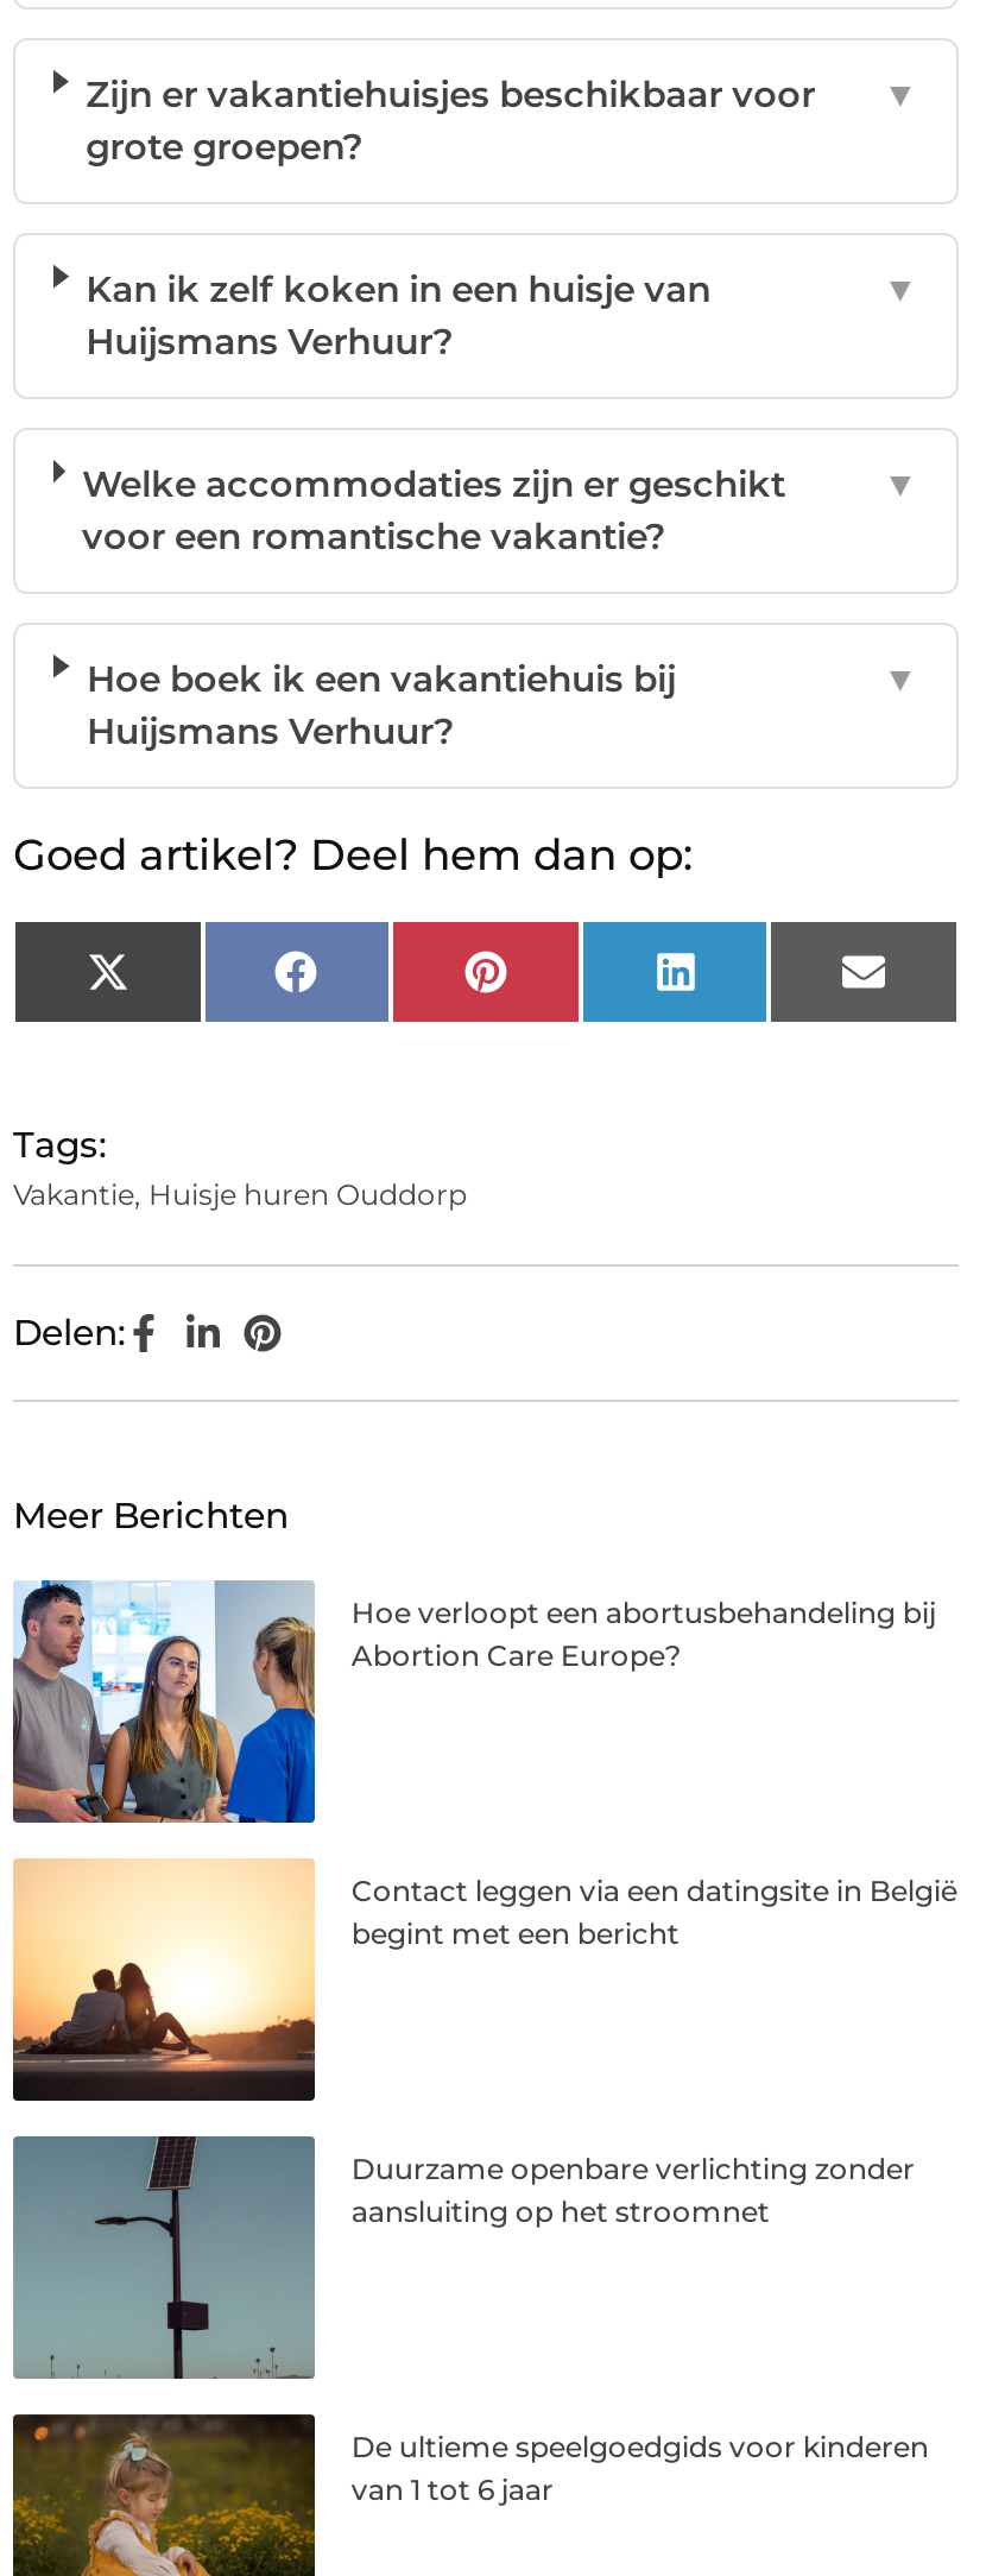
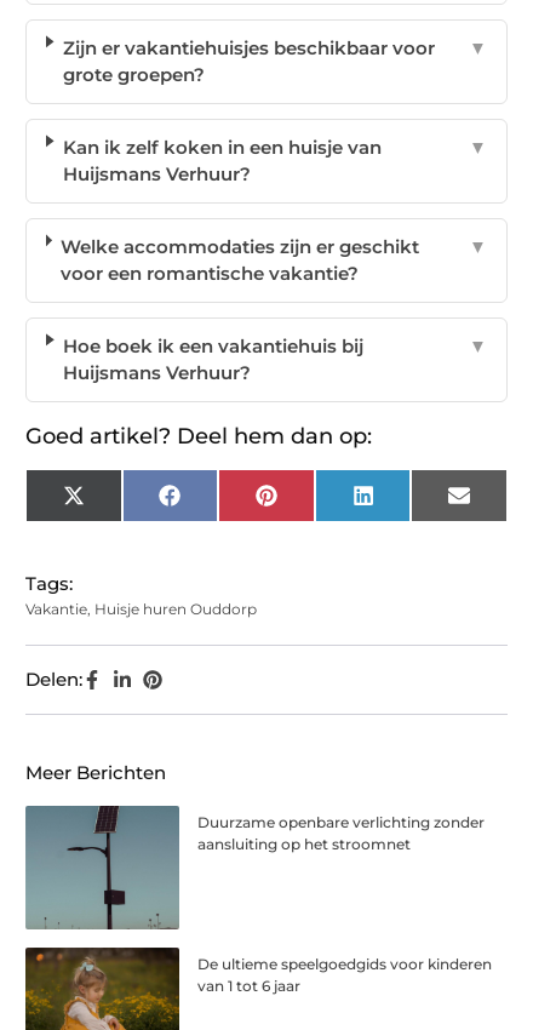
[11,1580,936,1825] [image] | Hoe verloopt een abortusbehandeling bij | Abortion Care Europe? -> none
[11,1858,957,2103] [image] | Contact leggen via een datingsite in België | begint met een bericht -> none

